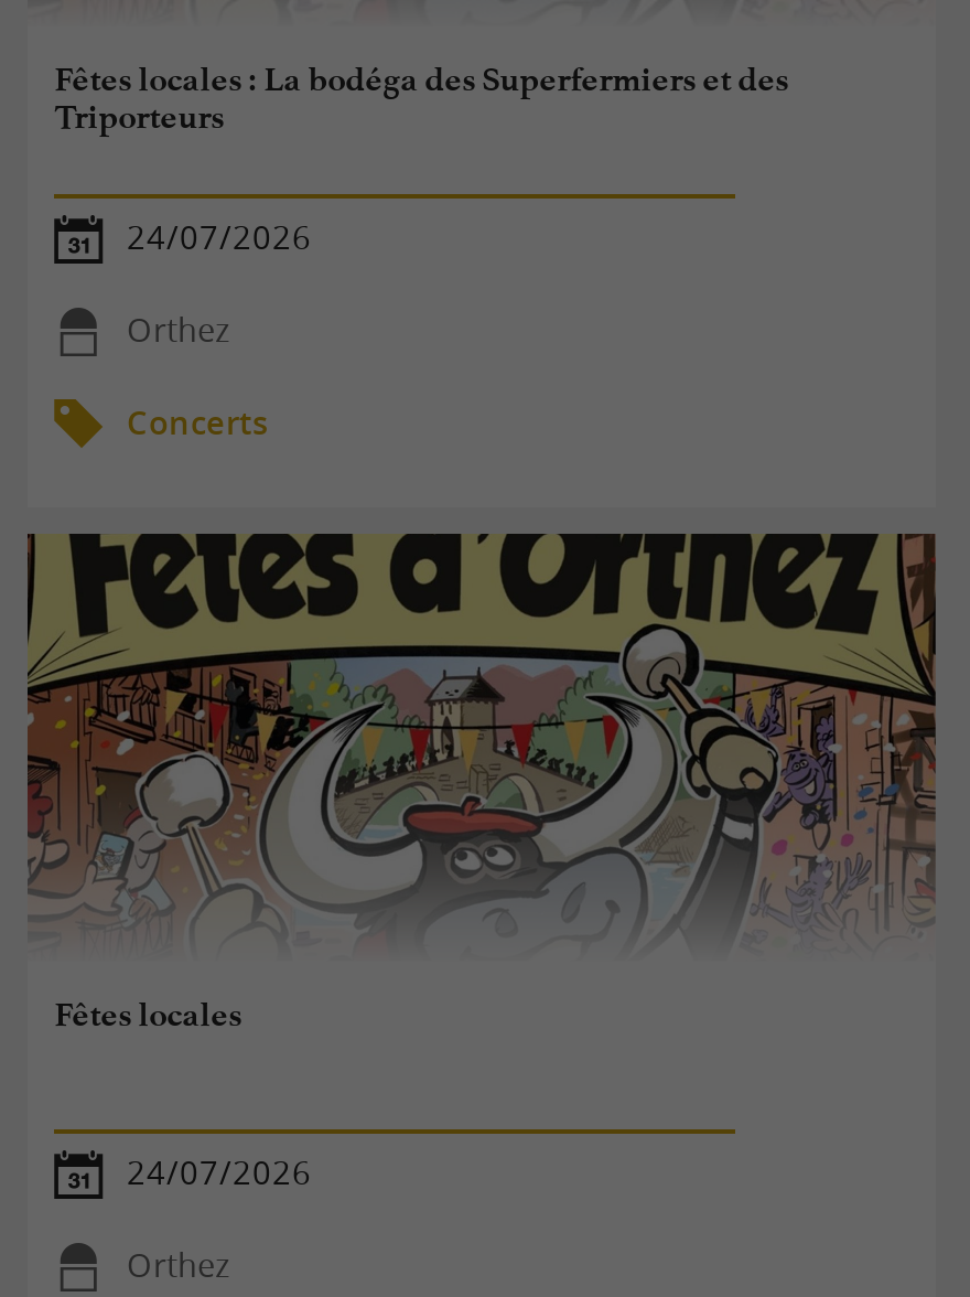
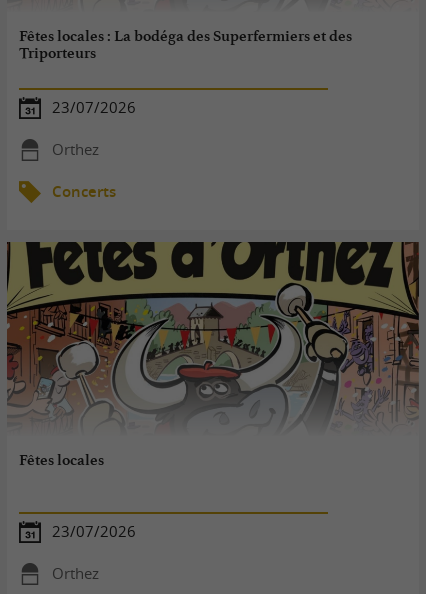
[127,216,312,258] 24/07/2026 -> [52,98,136,117] 23/07/2026
[127,1151,312,1193] 24/07/2026 -> [52,522,136,541] 23/07/2026

